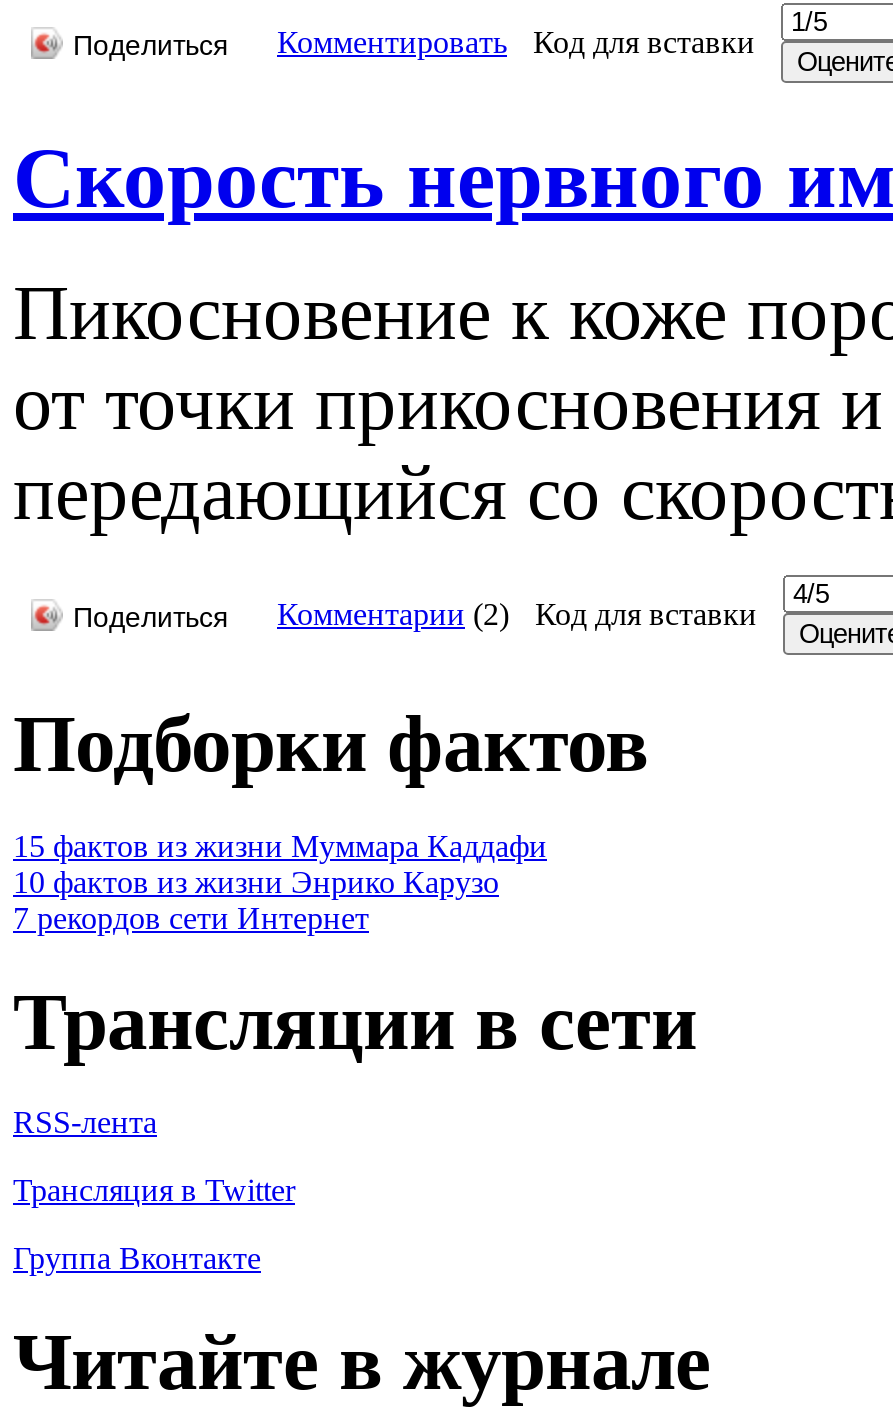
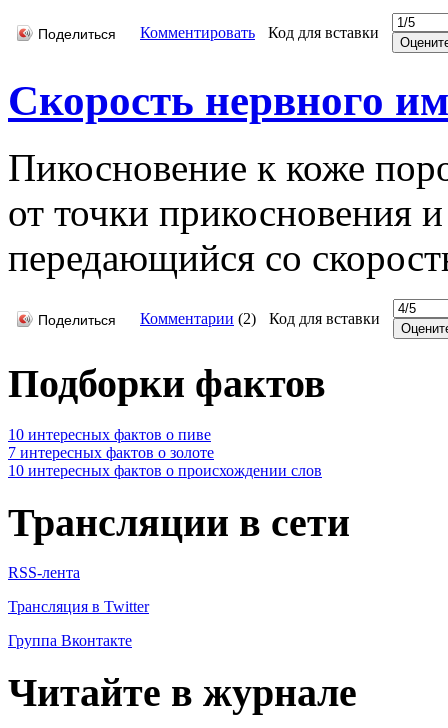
[13,829,547,935] 15 фактов из жизни Муммара Каддафи | 10 фактов из жизни Энрико Карузо | 7 рекордов сети Интернет -> [8,426,322,479] 10 интересных фактов о пиве | 7 интересных фактов о золоте | 10 интересных фактов о происхождении слов

